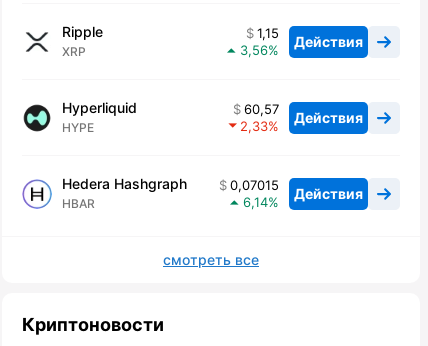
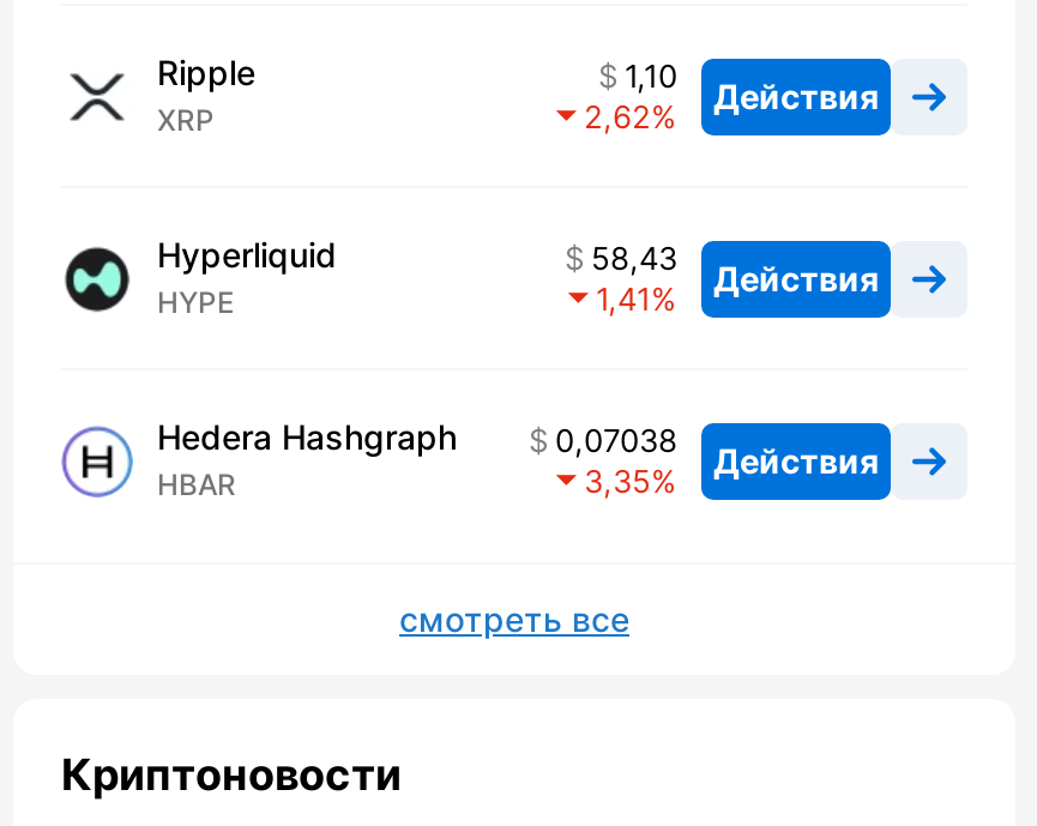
[257,25,363,50] 1,15 Действия -> [625,57,879,116] 1,10 Действия
[240,42,268,58] 3,56 -> [584,98,651,136] 2,62
[244,101,363,126] 60,57 Действия -> [591,240,879,298] 58,43 Действия
[240,118,268,134] 2,33 -> [596,280,651,319] 1,41
[230,177,363,202] 0,07015 Действия -> [555,422,879,480] 0,07038 Действия
[243,194,268,210] 6,14 -> [584,463,651,501] 3,35

